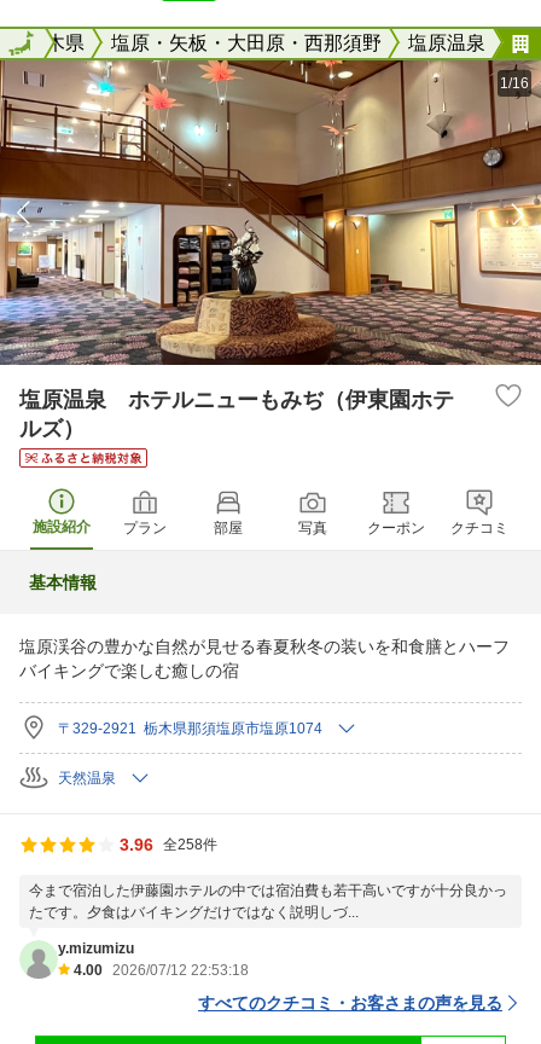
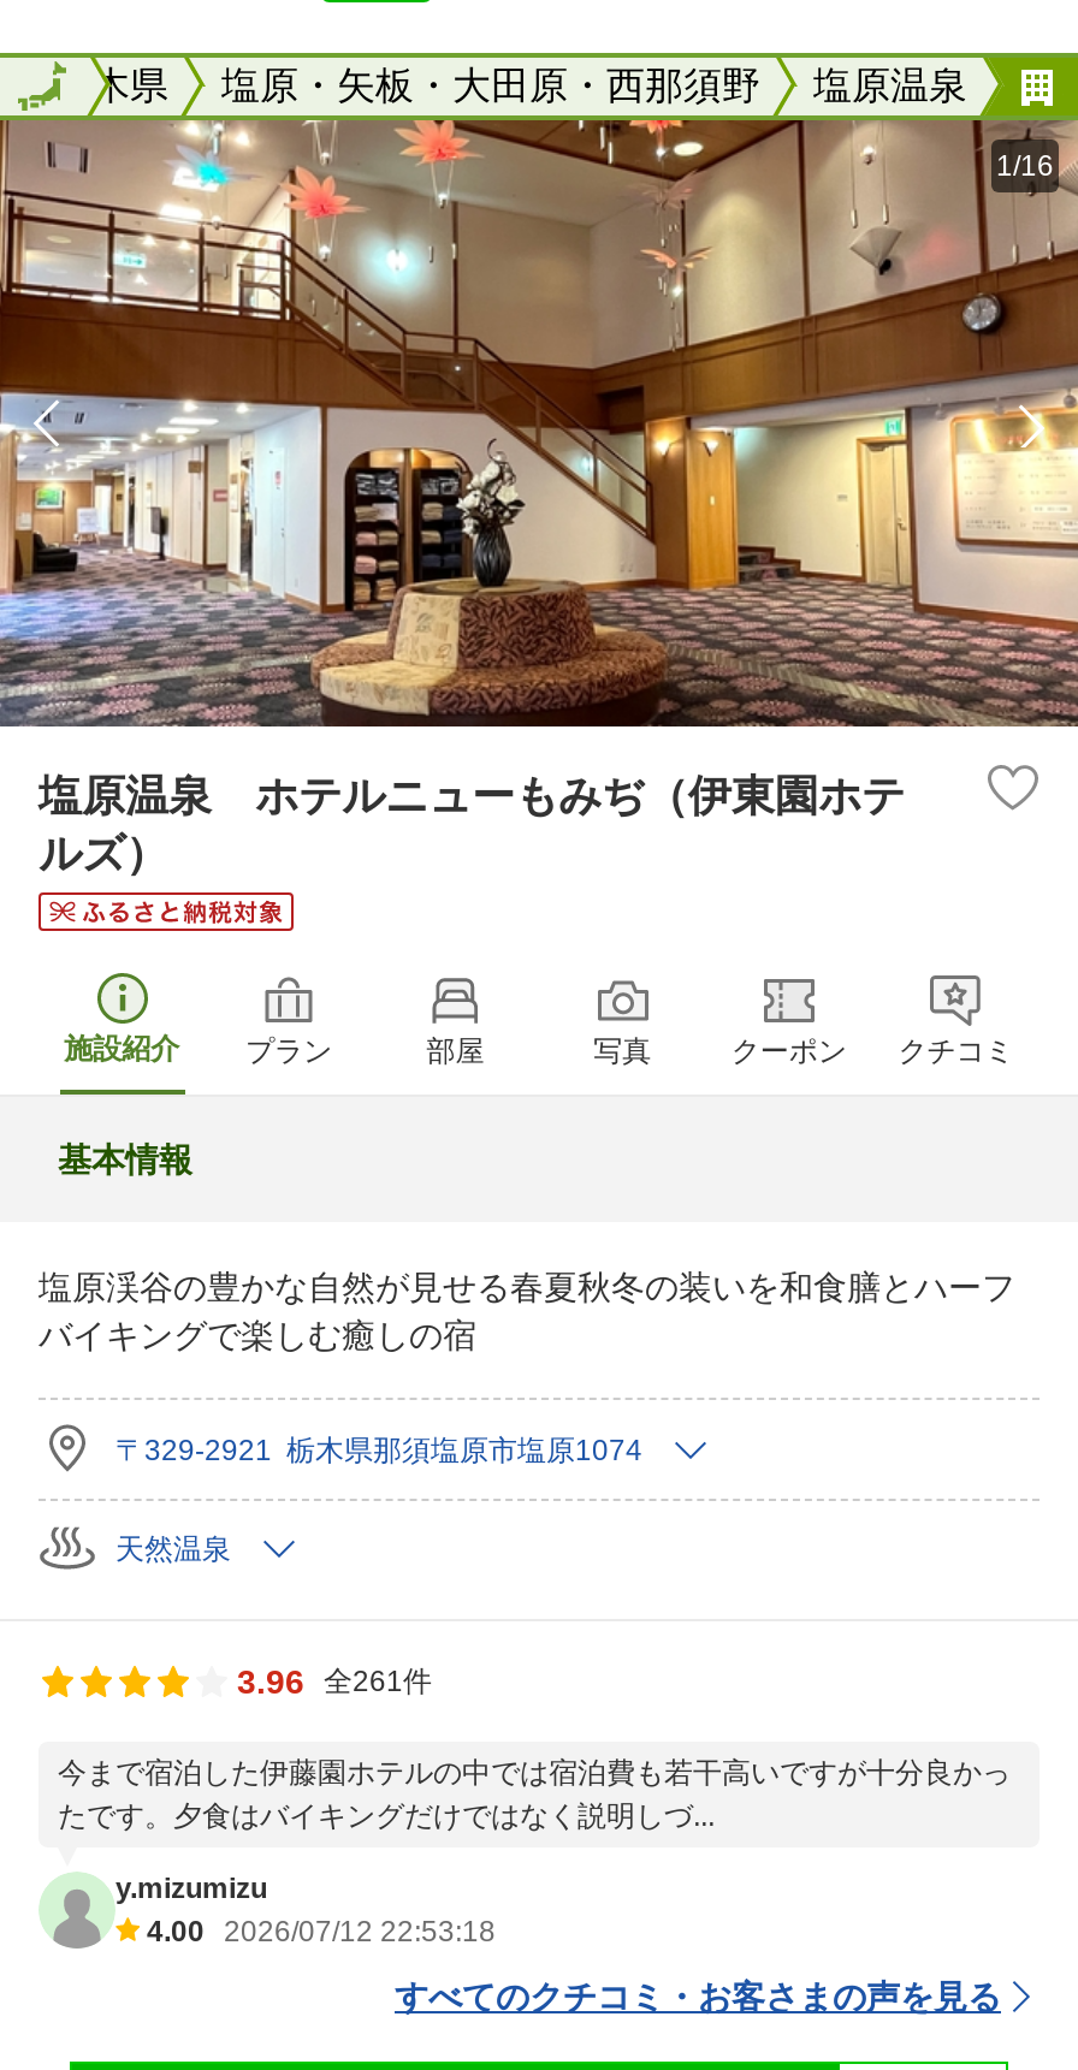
[119,835,217,854] 3.96 全258件 -> [237,1662,432,1701] 3.96 全261件

